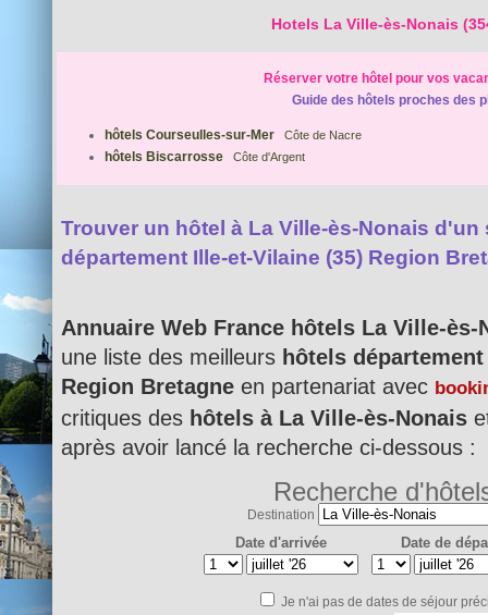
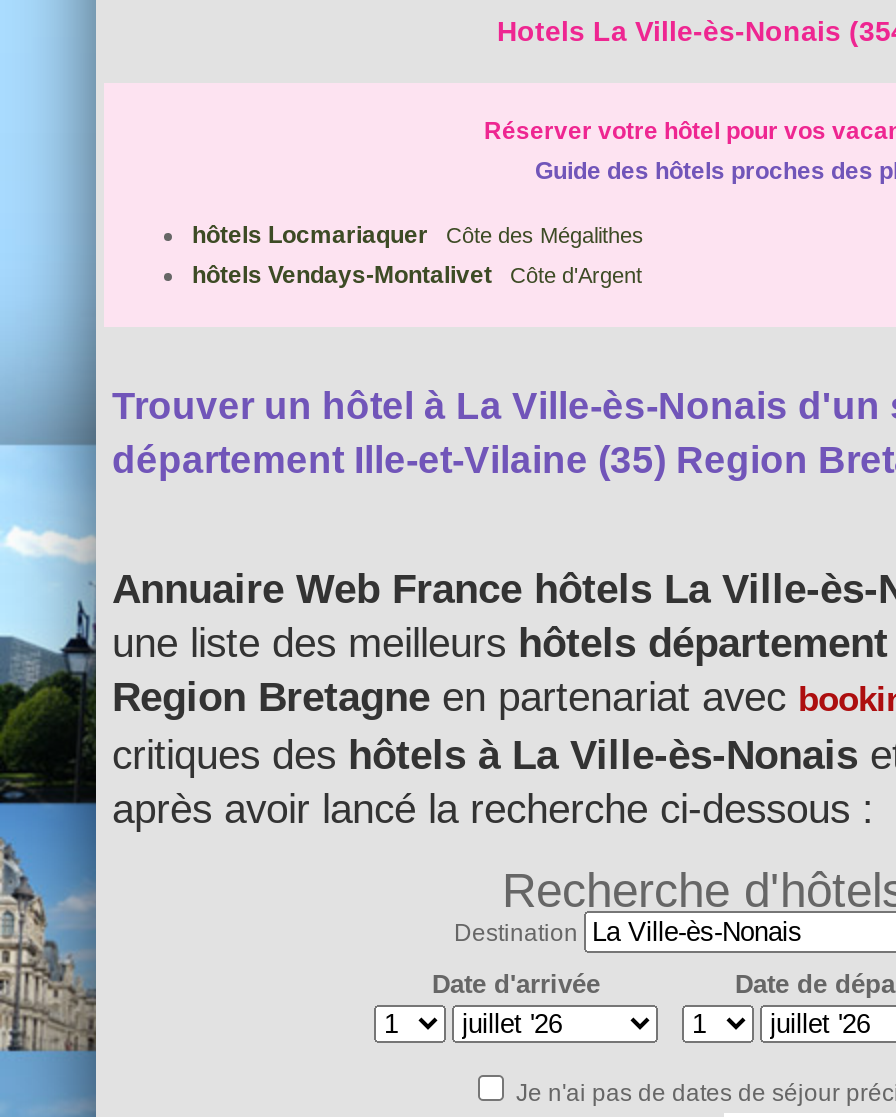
[105,127,362,143] hôtels Courseulles-sur-Mer Côte de Nacre -> [192,221,644,249] hôtels Locmariaquer Côte des Mégalithes
[105,149,305,164] hôtels Biscarrosse Côte d'Argent -> [192,261,642,289] hôtels Vendays-Montalivet Côte d'Argent

